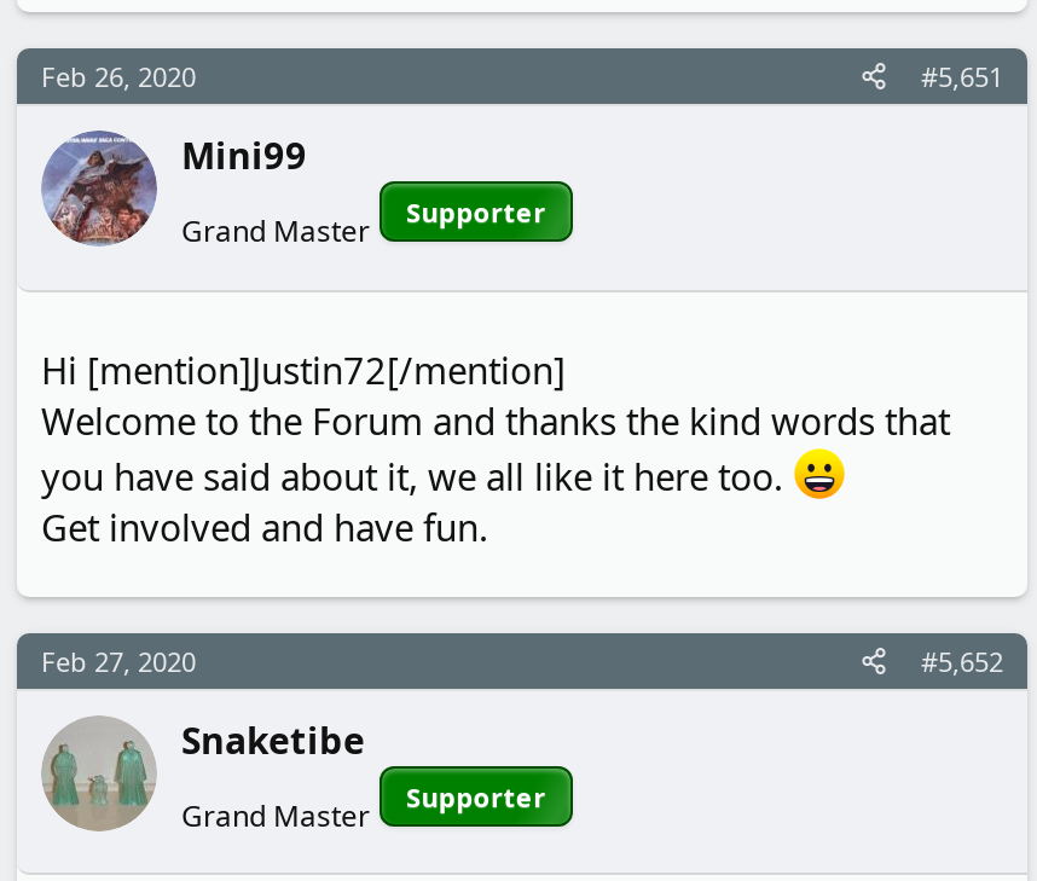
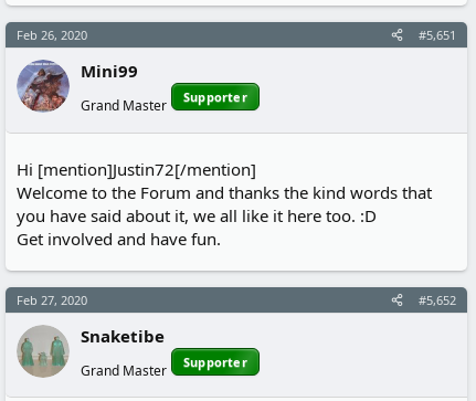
[41,451,793,499] you have said about it, we all like it here too. -> [17,204,377,226] you have said about it, we all like it here too. :D

